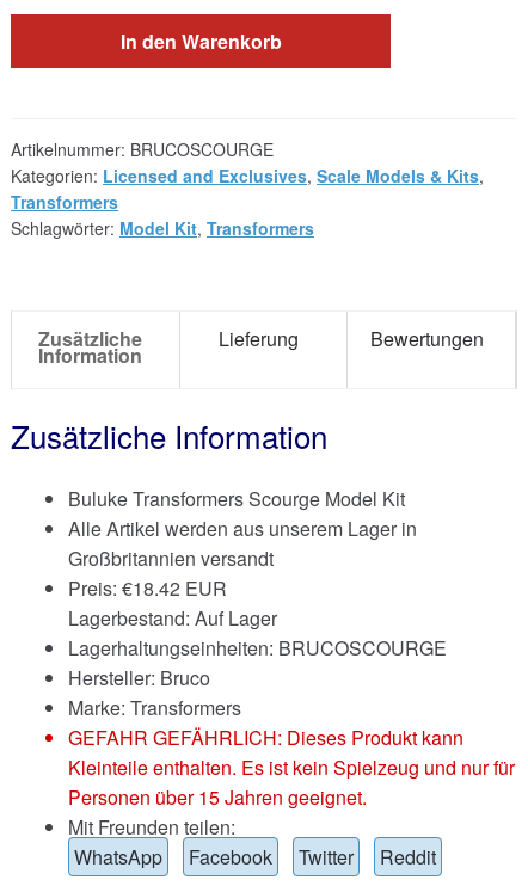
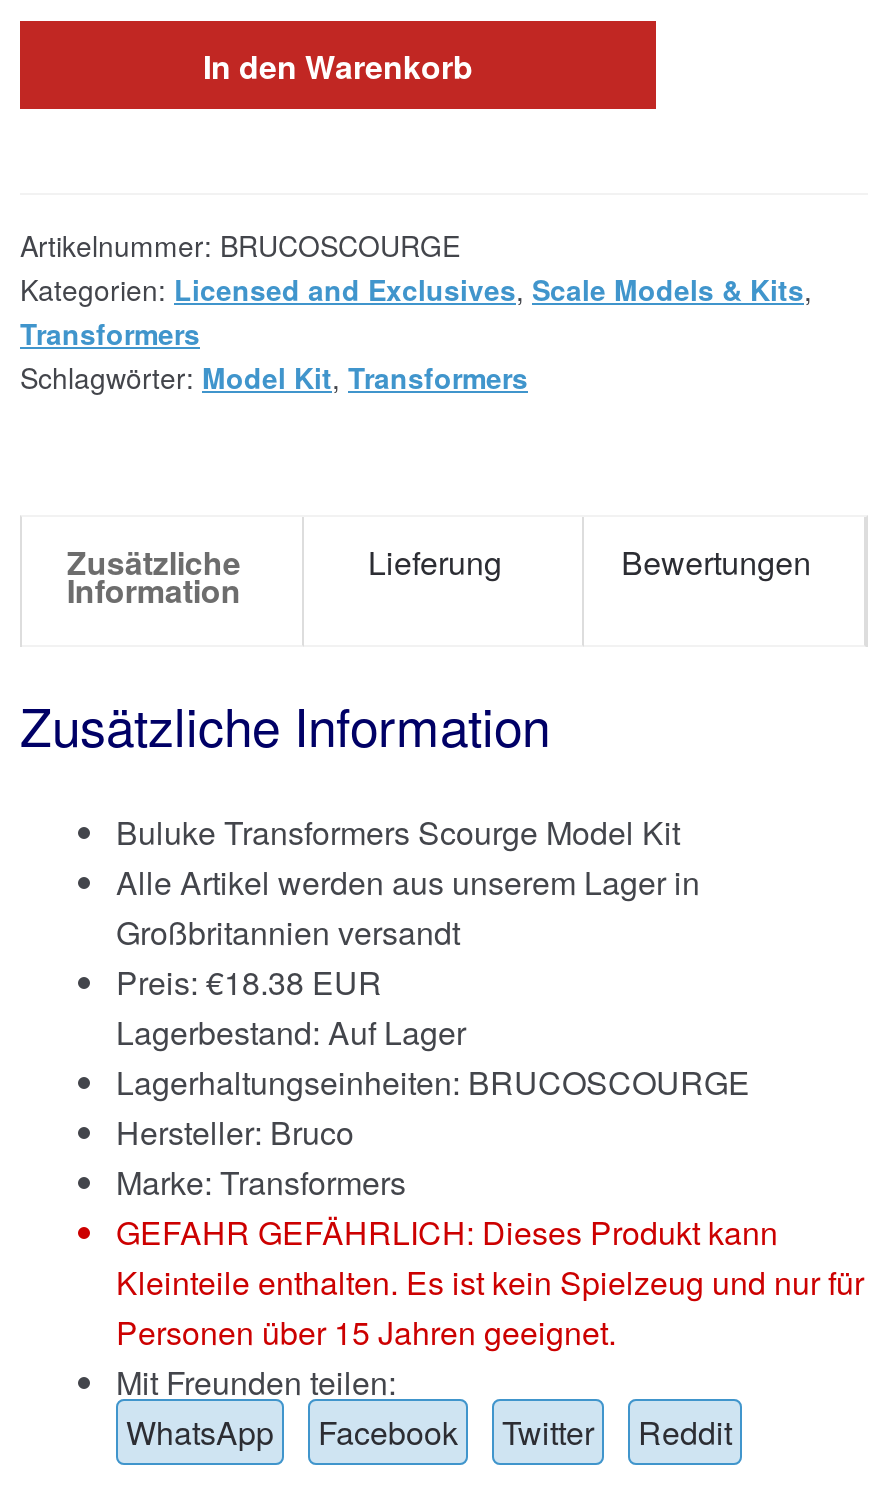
[68,575,227,602] Preis: €18.42 EUR -> [116,959,382,1005] Preis: €18.38 EUR

